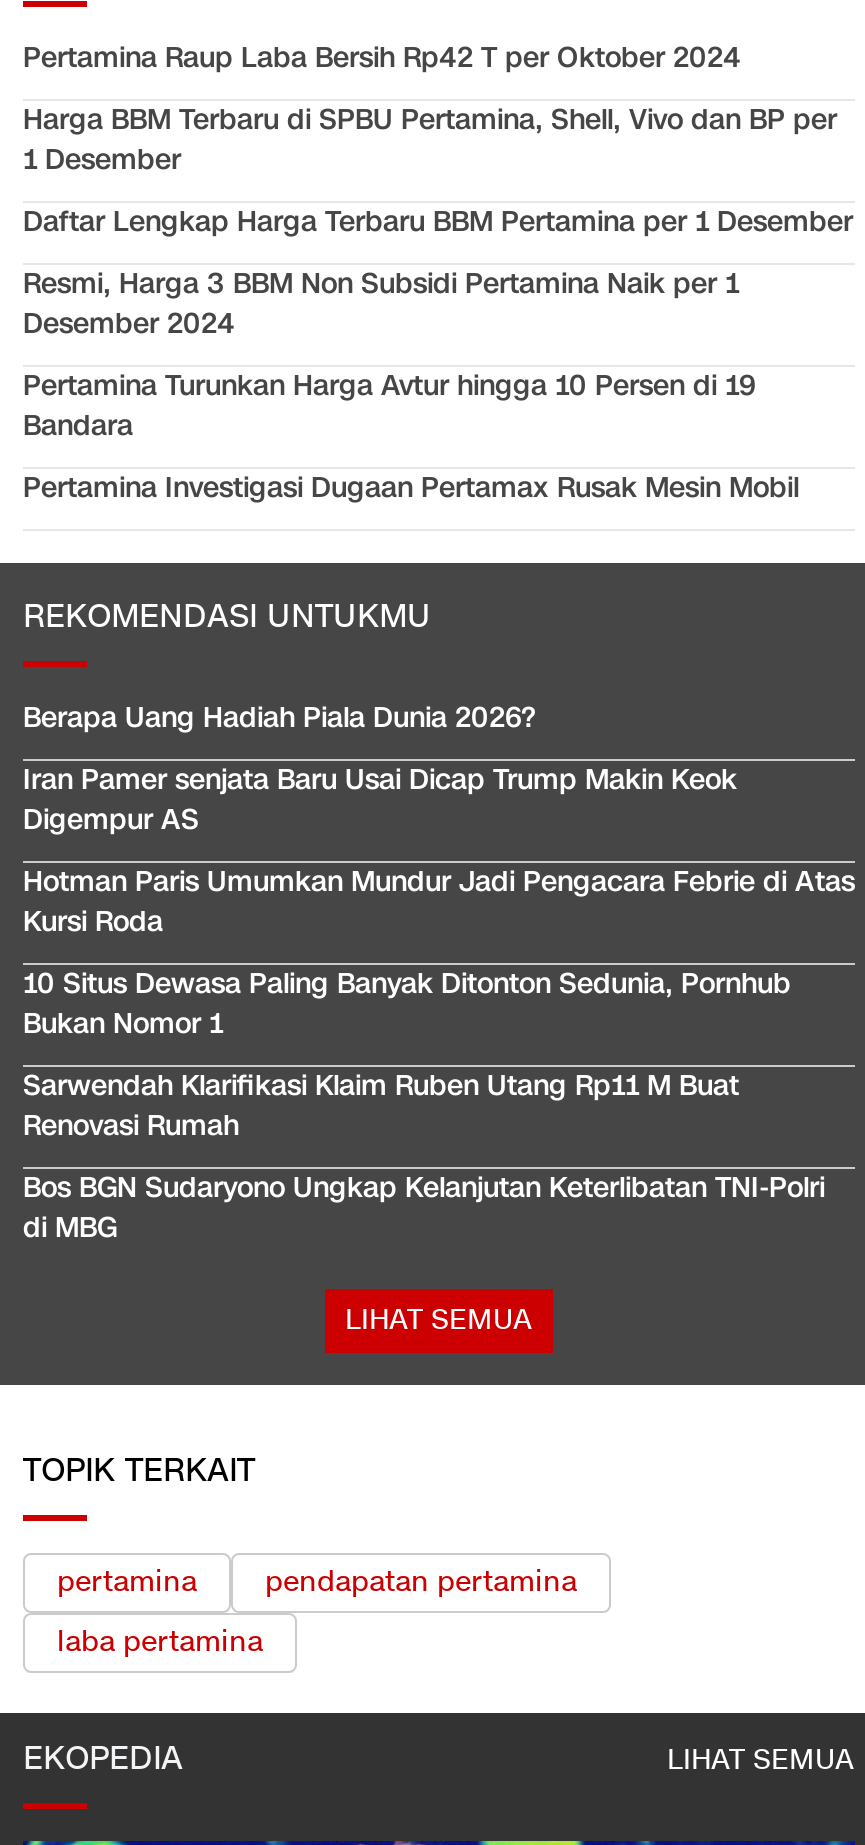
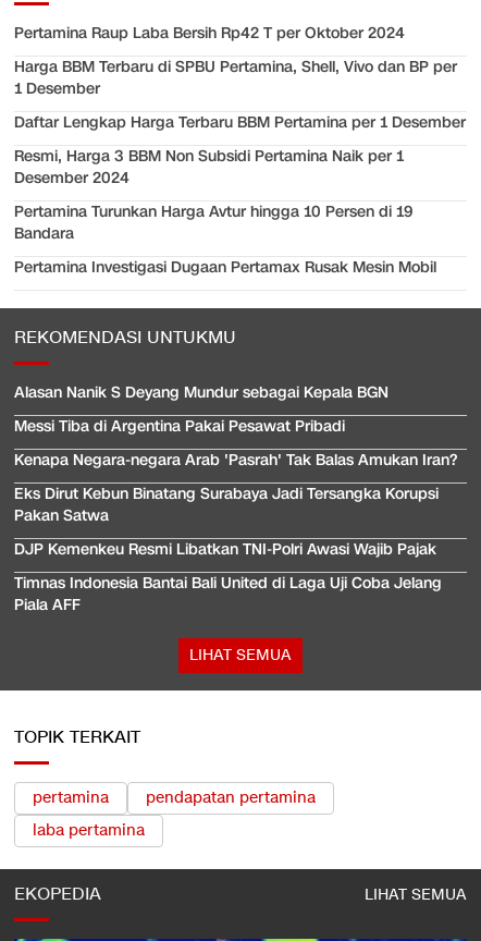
[23,700,535,738] Berapa Uang Hadiah Piala Dunia 2026? -> [14,383,388,403] Alasan Nanik S Deyang Mundur sebagai Kepala BGN
[23,762,737,840] Iran Pamer senjata Baru Usai Dicap Trump Makin Keok | Digempur AS -> [14,416,345,437] Messi Tiba di Argentina Pakai Pesawat Pribadi
[23,864,855,942] Hotman Paris Umumkan Mundur Jadi Pengacara Febrie di Atas | Kursi Roda -> [14,450,457,471] Kenapa Negara-negara Arab 'Pasrah' Tak Balas Amukan Iran?
[23,966,791,1044] 10 Situs Dewasa Paling Banyak Ditonton Sedunia, Pornhub | Bukan Nomor 1 -> [14,484,439,526] Eks Dirut Kebun Binatang Surabaya Jadi Tersangka Korupsi | Pakan Satwa
[23,1068,739,1146] Sarwendah Klarifikasi Klaim Ruben Utang Rp11 M Buat | Renovasi Rumah -> [14,540,436,560] DJP Kemenkeu Resmi Libatkan TNI-Polri Awasi Wajib Pajak
[23,1170,825,1248] Bos BGN Sudaryono Ungkap Kelanjutan Keterlibatan TNI-Polri | di MBG -> [14,573,442,616] Timnas Indonesia Bantai Bali United di Laga Uji Coba Jelang | Piala AFF

